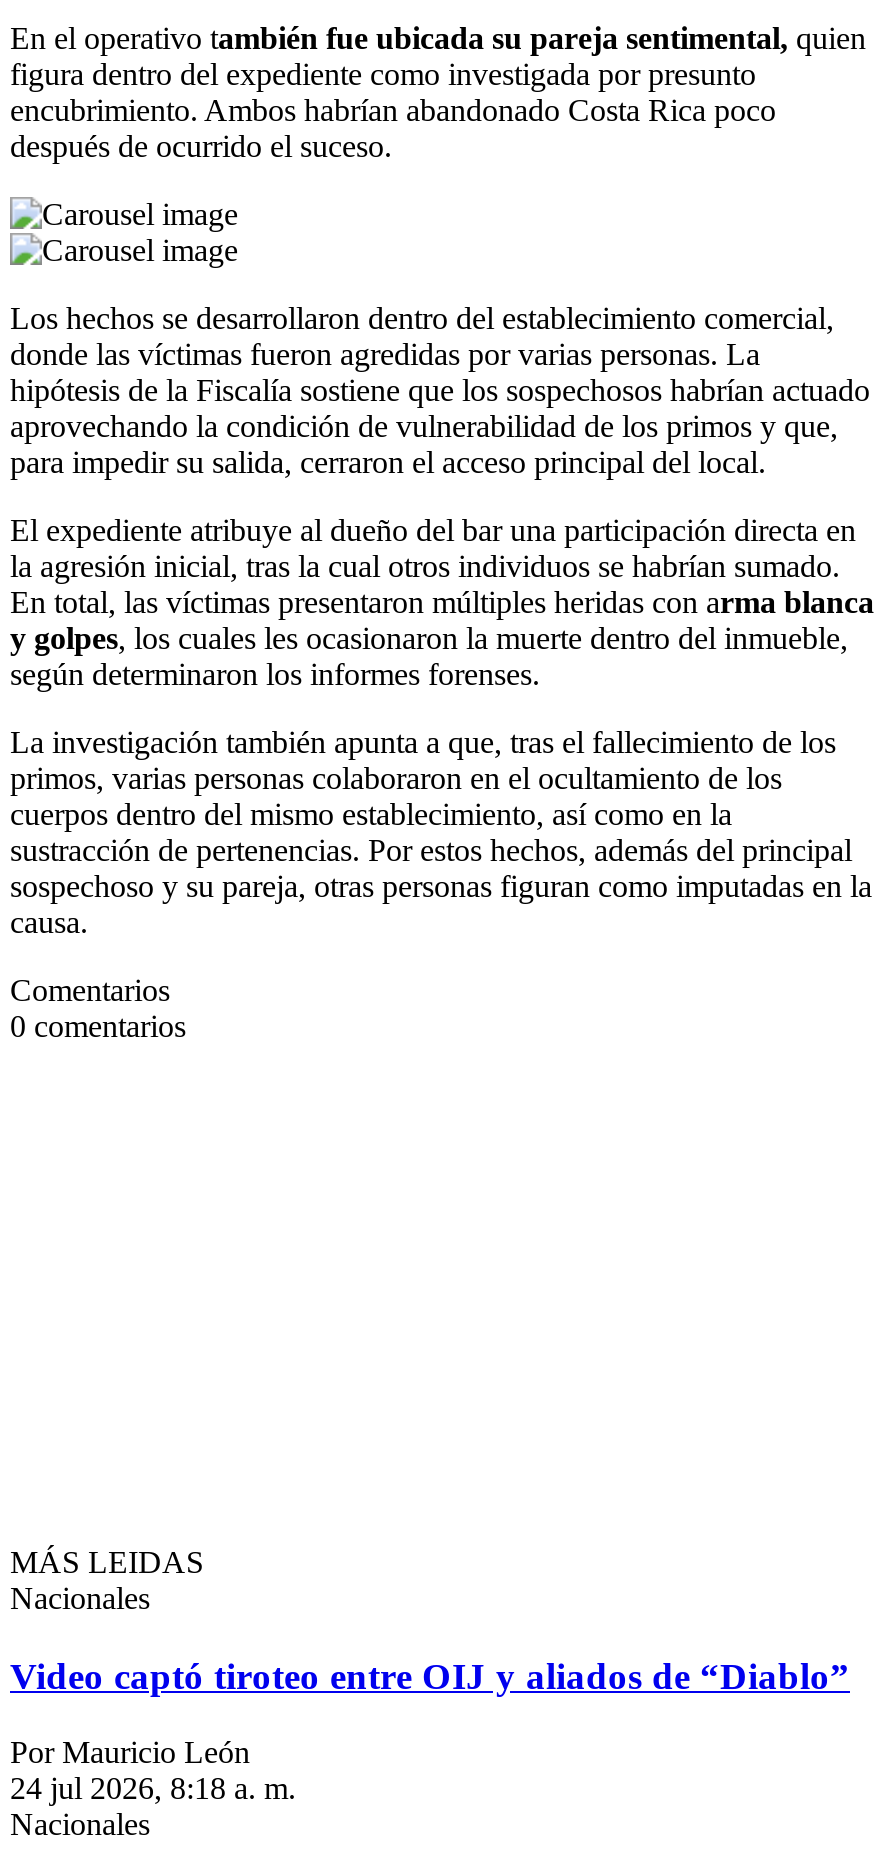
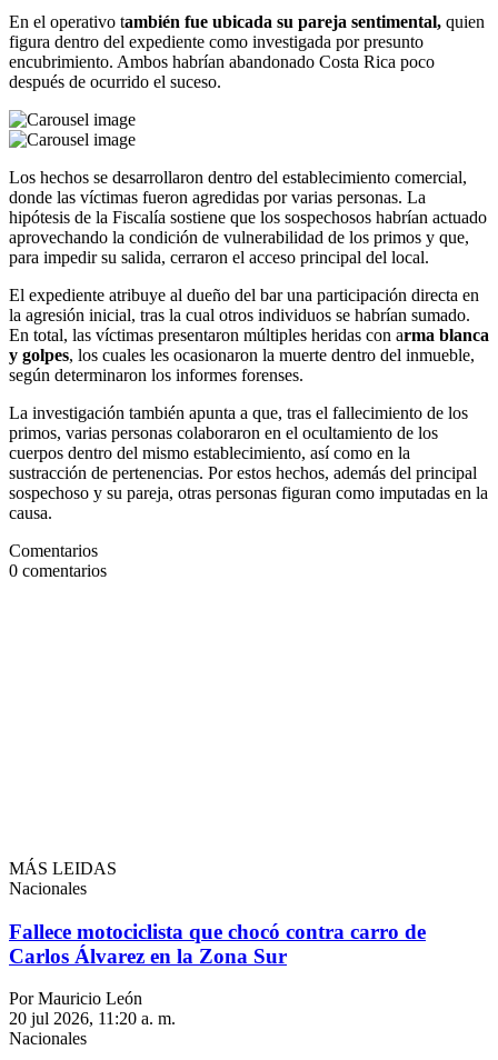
[10,1654,850,1696] Video captó tiroteo entre OIJ y aliados de “Diablo” -> [9,919,426,967] Fallece motociclista que chocó contra carro de | Carlos Álvarez en la Zona Sur
[10,1771,296,1805] 24 jul 2026, 8:18 a. m. -> [9,1009,176,1028] 20 jul 2026, 11:20 a. m.

